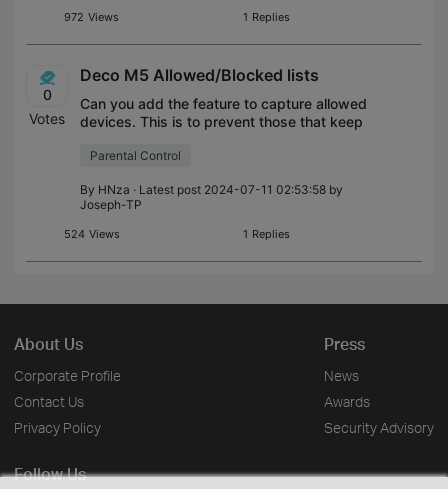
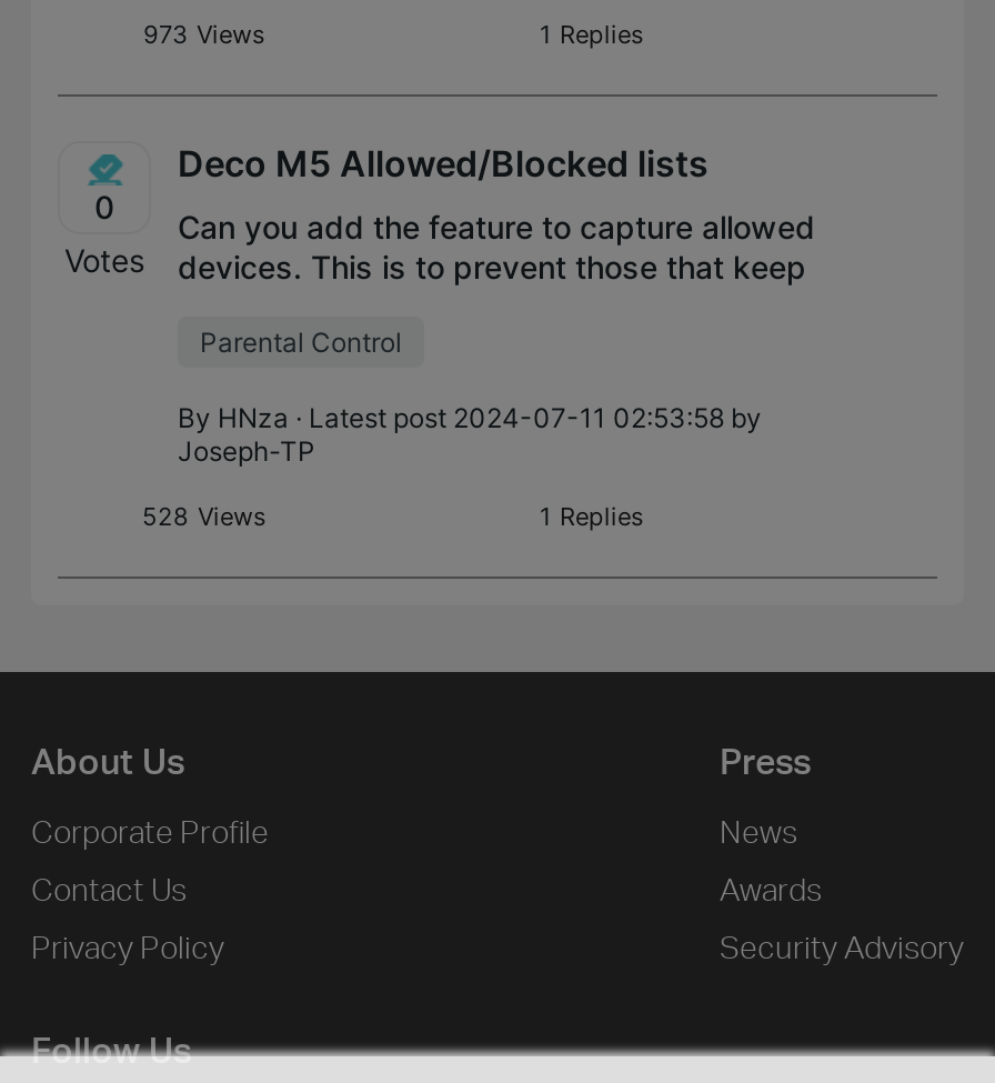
[64,10,119,24] 972 Views -> [143,19,265,50] 973 Views
[64,227,120,241] 524 Views -> [142,501,267,532] 528 Views

